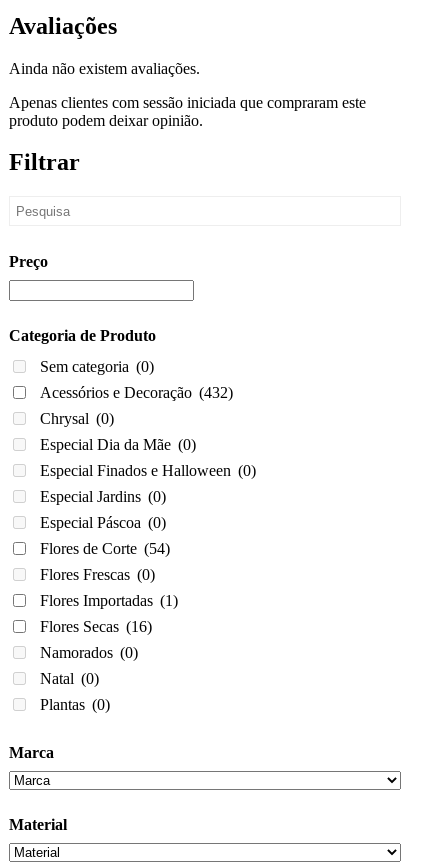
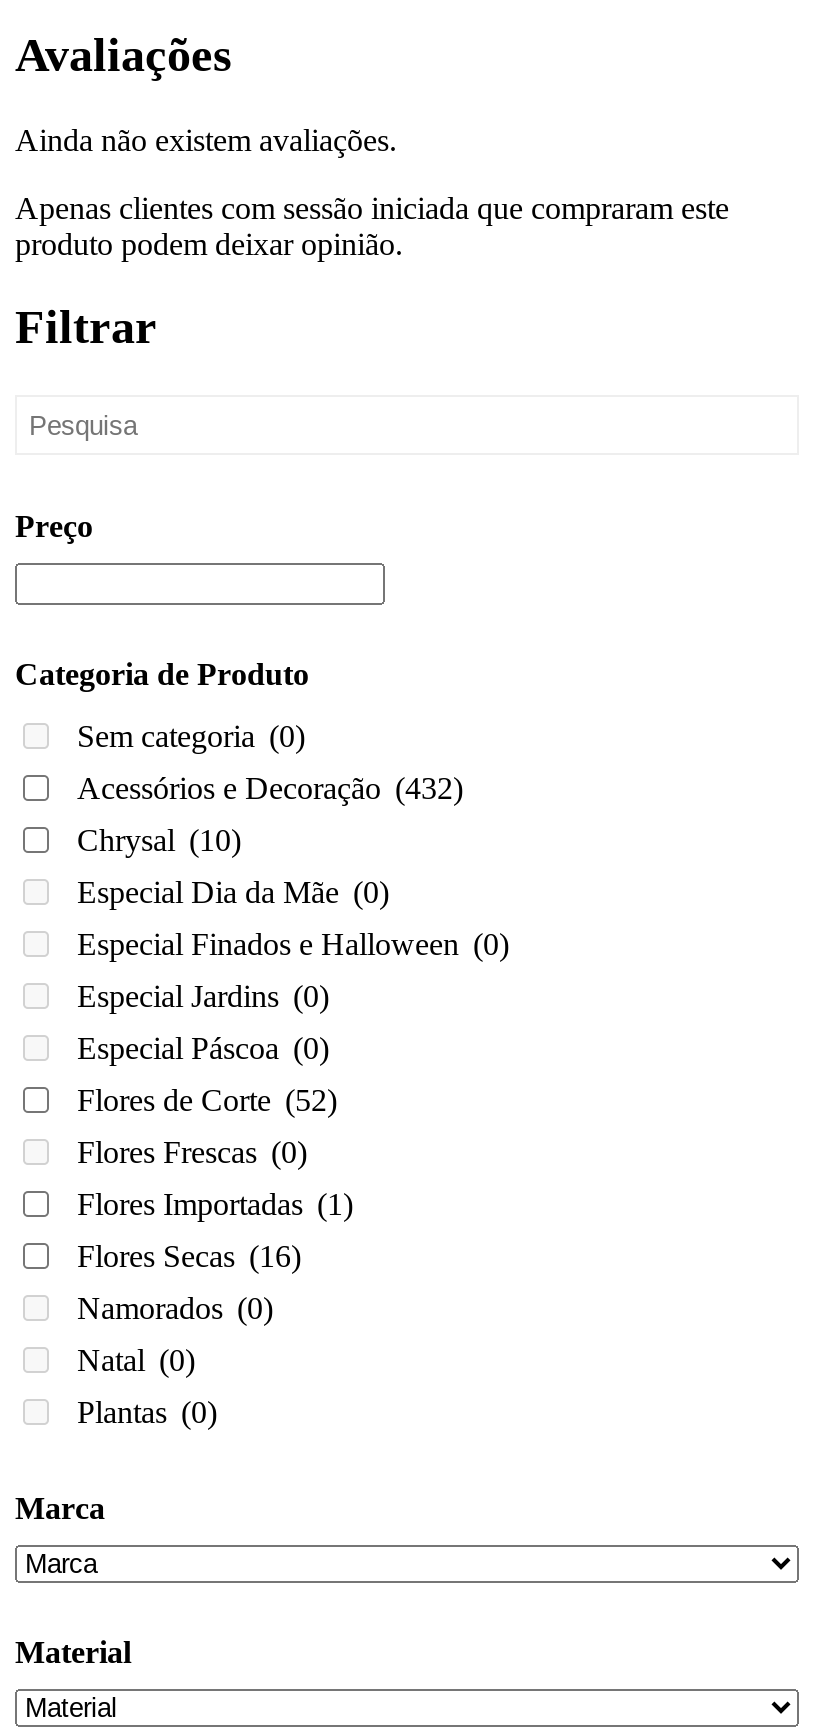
[40,410,114,427] Chrysal (0) -> [77,823,241,857] Chrysal (10)
[40,540,170,557] Flores de Corte (54) -> [77,1083,337,1117] Flores de Corte (52)

